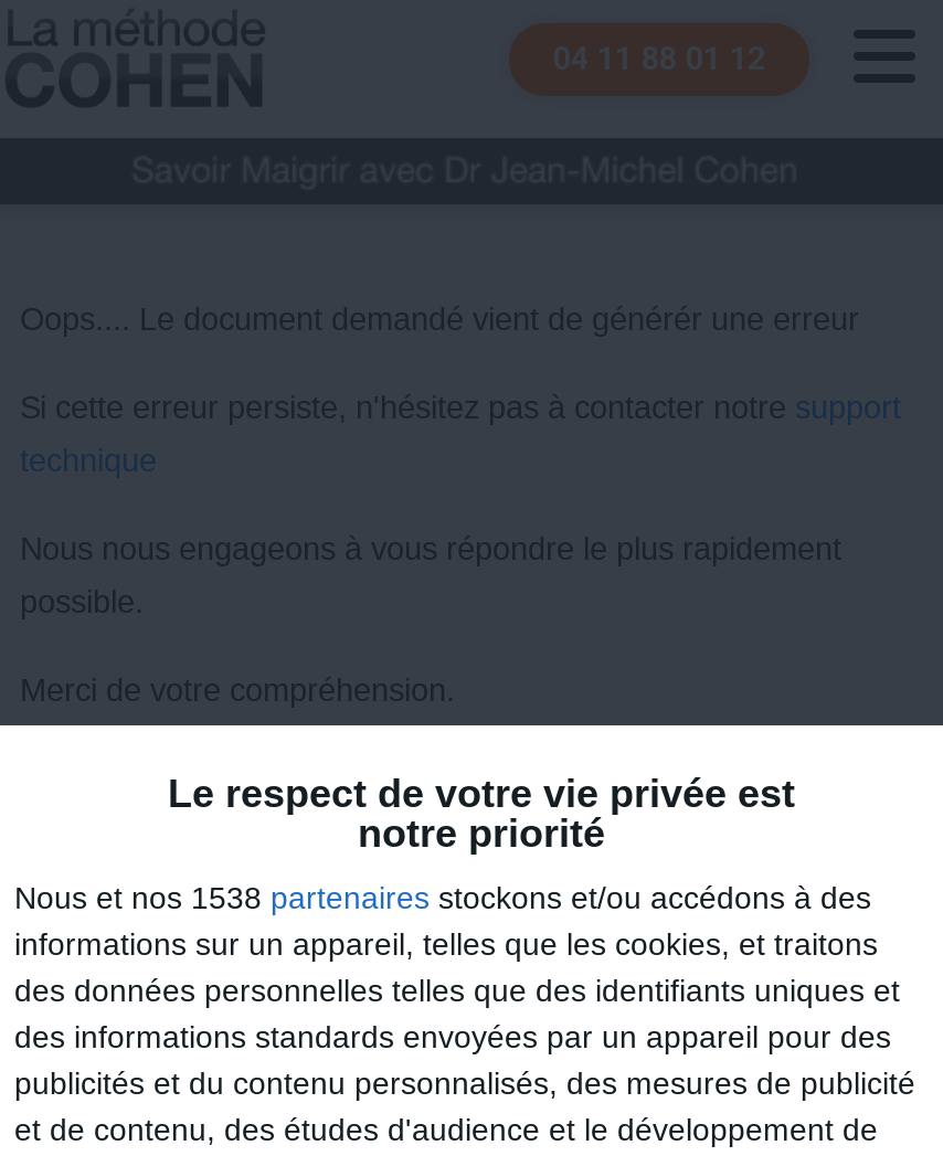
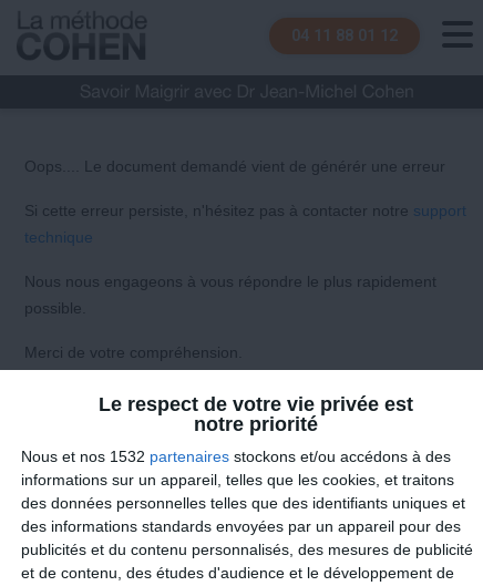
[14,881,871,916] Nous et nos 1538 partenaires stockons et/ou accédons à des -> [21,448,451,466] Nous et nos 1532 partenaires stockons et/ou accédons à des

